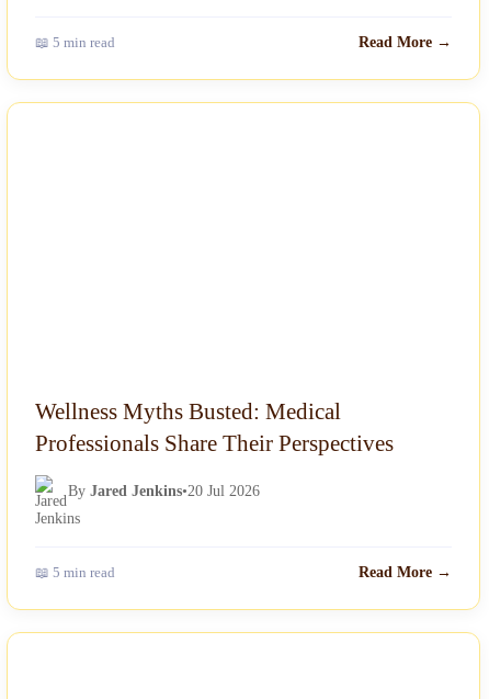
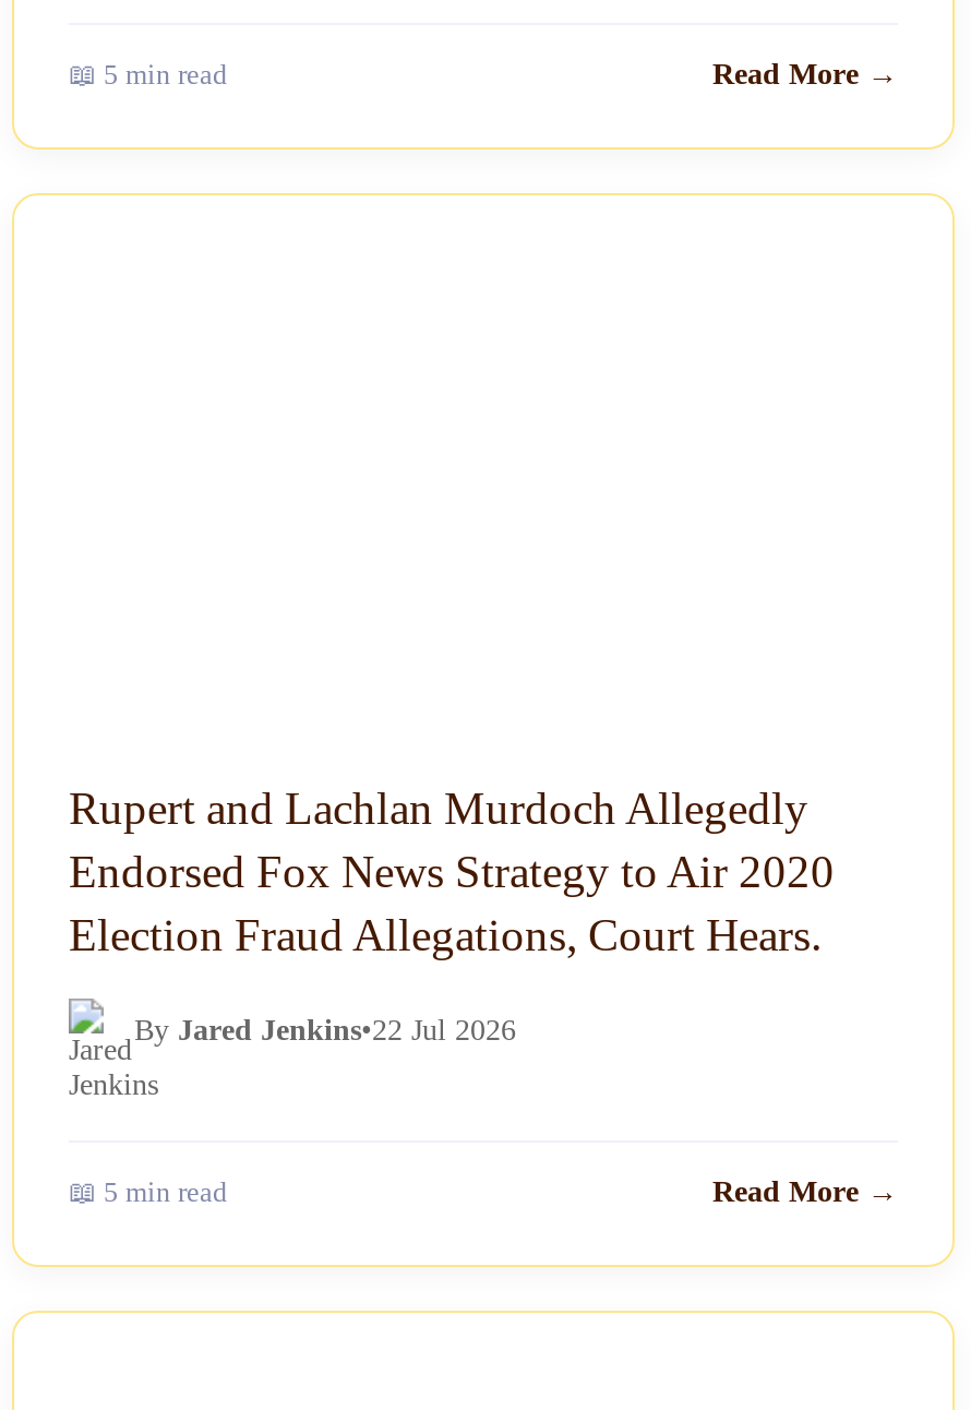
[35,399,394,456] Wellness Myths Busted: Medical | Professionals Share Their Perspectives -> [69,783,835,960] Rupert and Lachlan Murdoch Allegedly | Endorsed Fox News Strategy to Air 2020 | Election Fraud Allegations, Court Hears.
[68,483,260,500] By Jared Jenkins•20 Jul 2026 -> [134,1014,516,1047] By Jared Jenkins•22 Jul 2026

